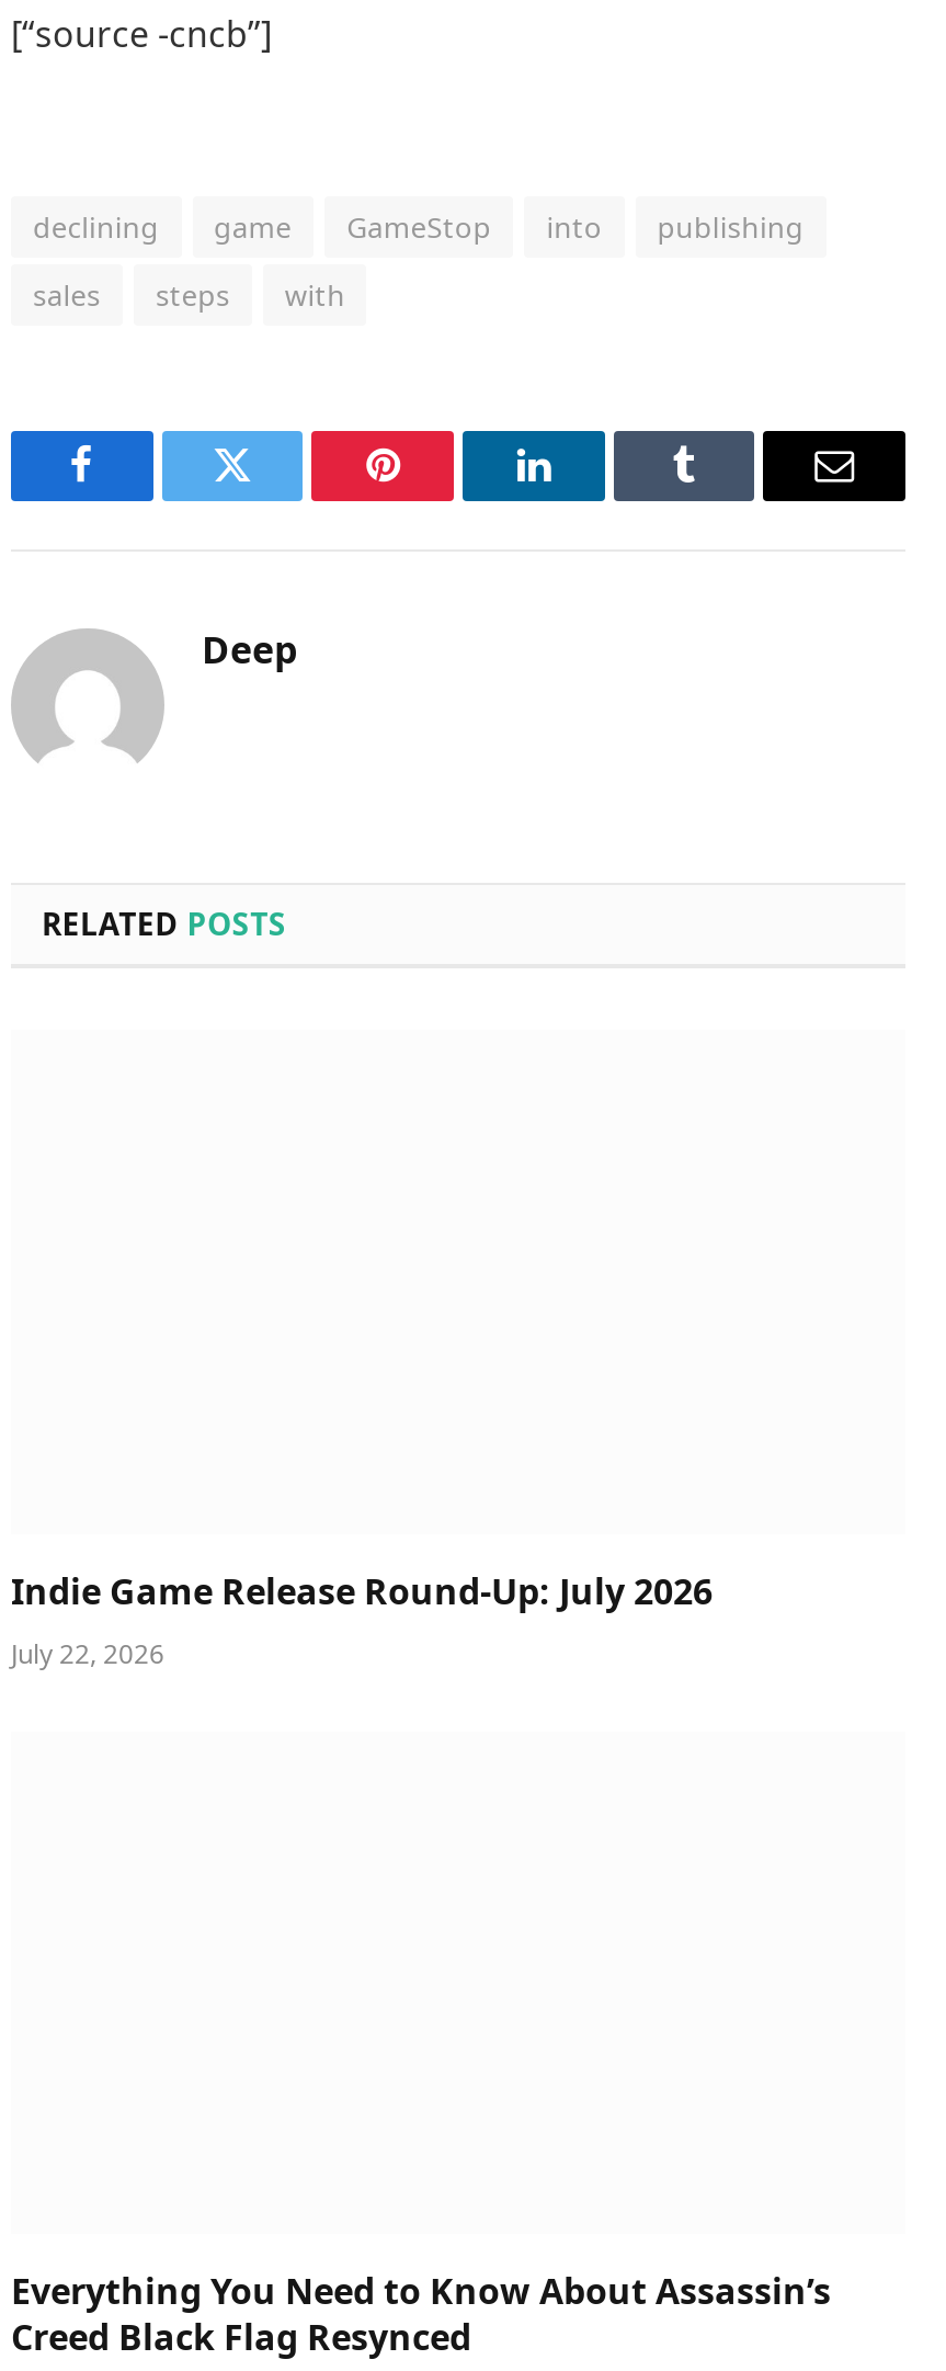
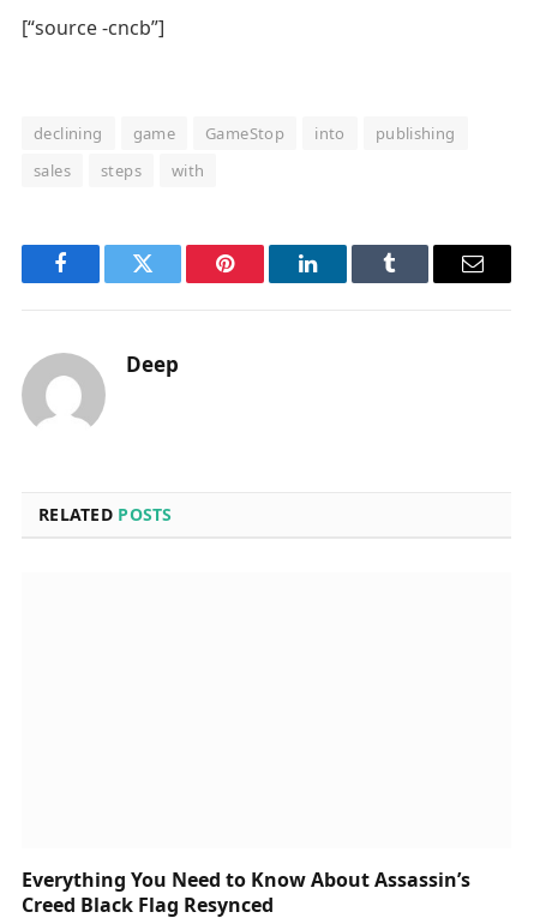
[11,1566,713,1671] Indie Game Release Round-Up: July 2026 | July 22, 2026 -> none

